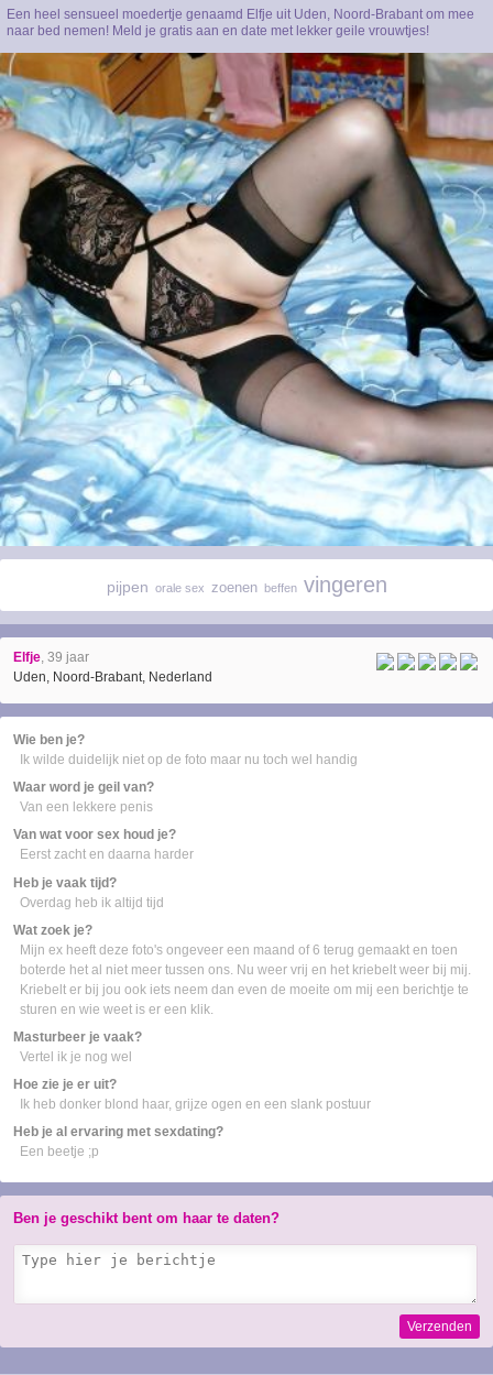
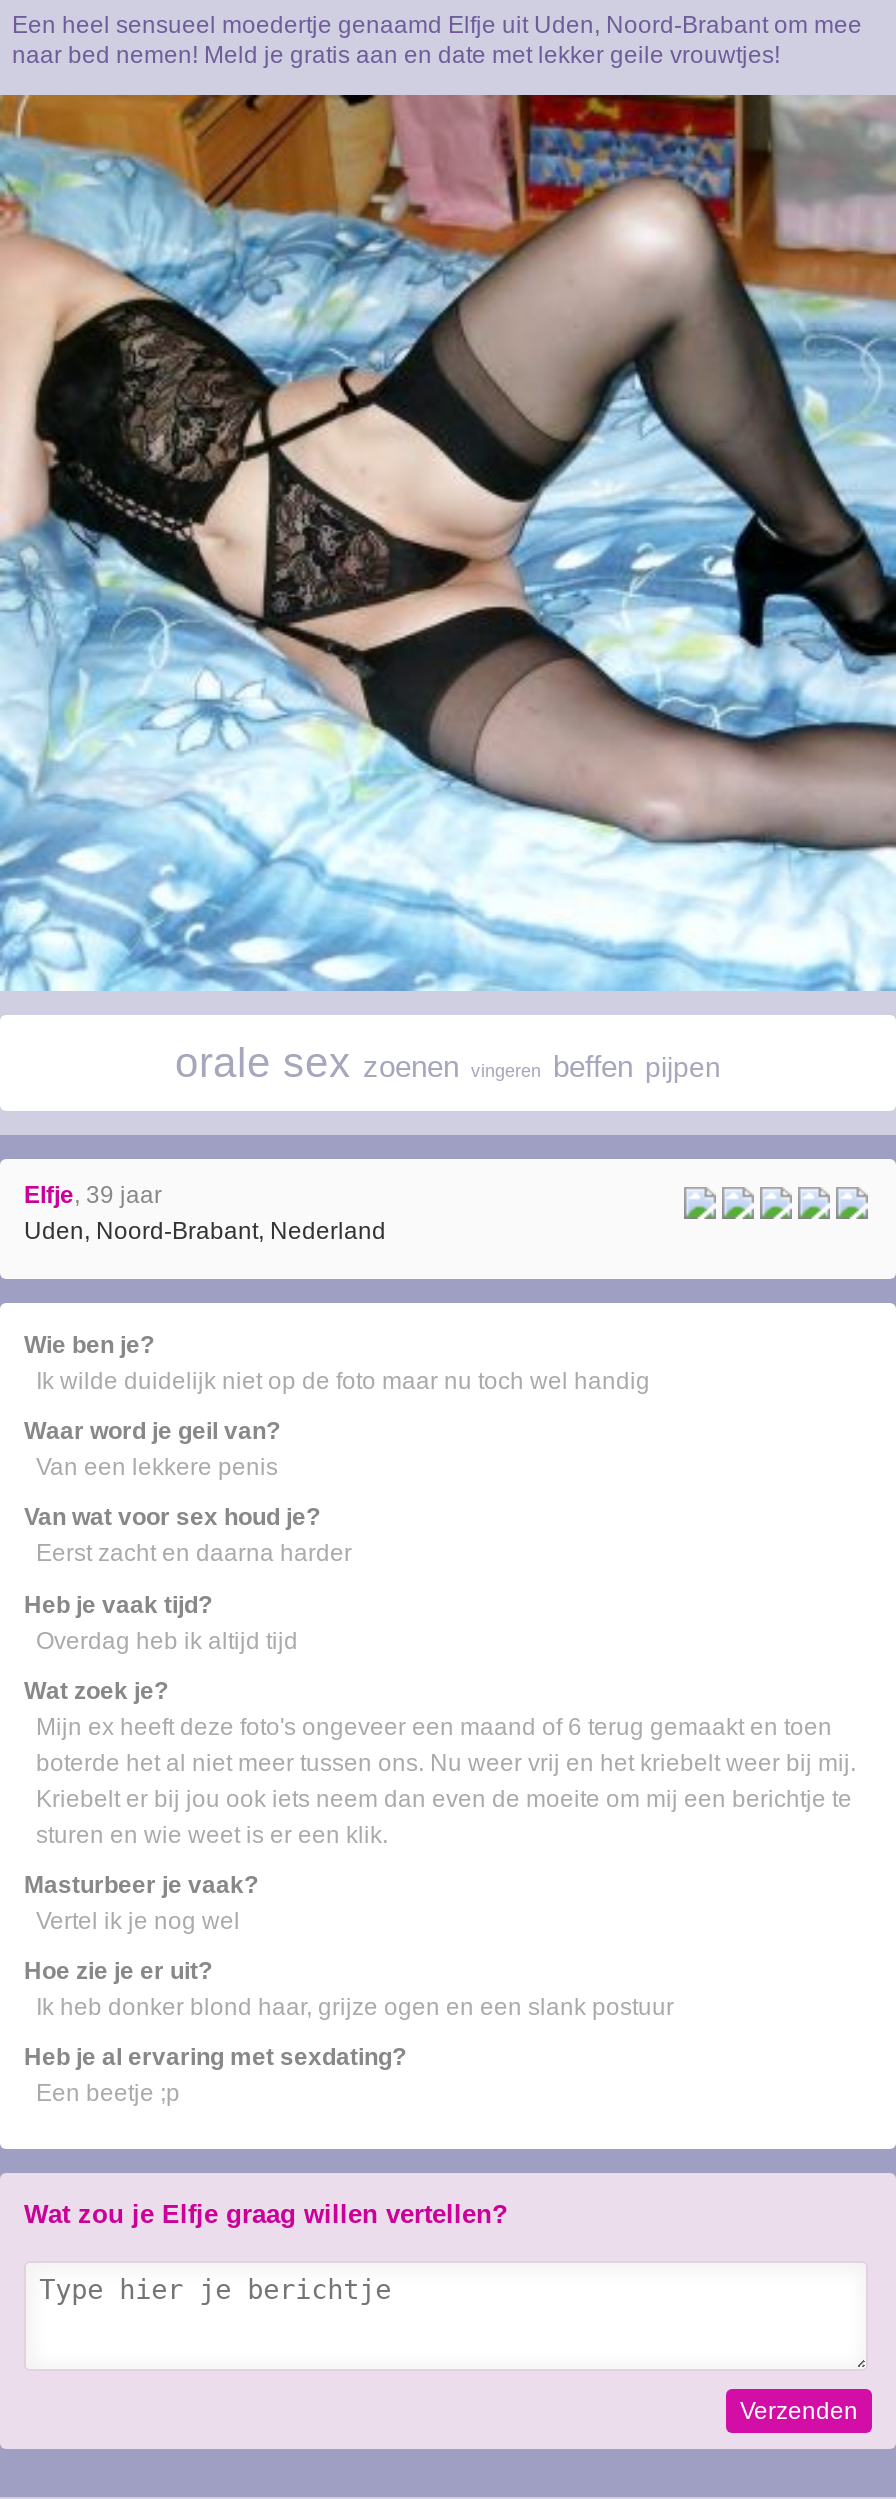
[106,572,387,597] pijpen orale sex zoenen beffen vingeren -> [175,1039,721,1085] orale sex zoenen vingeren beffen pijpen
[13,1210,280,1227] Ben je geschikt bent om haar te daten? -> [24,2200,508,2230] Wat zou je Elfje graag willen vertellen?

